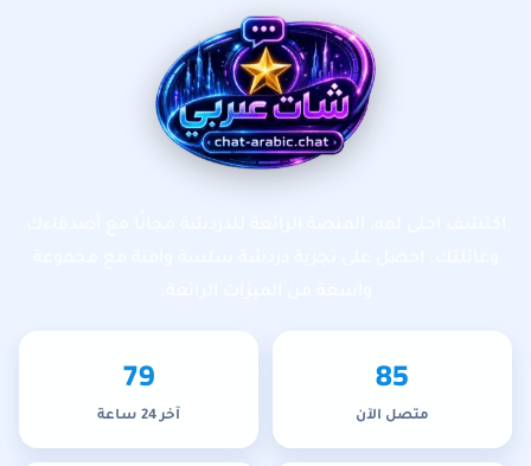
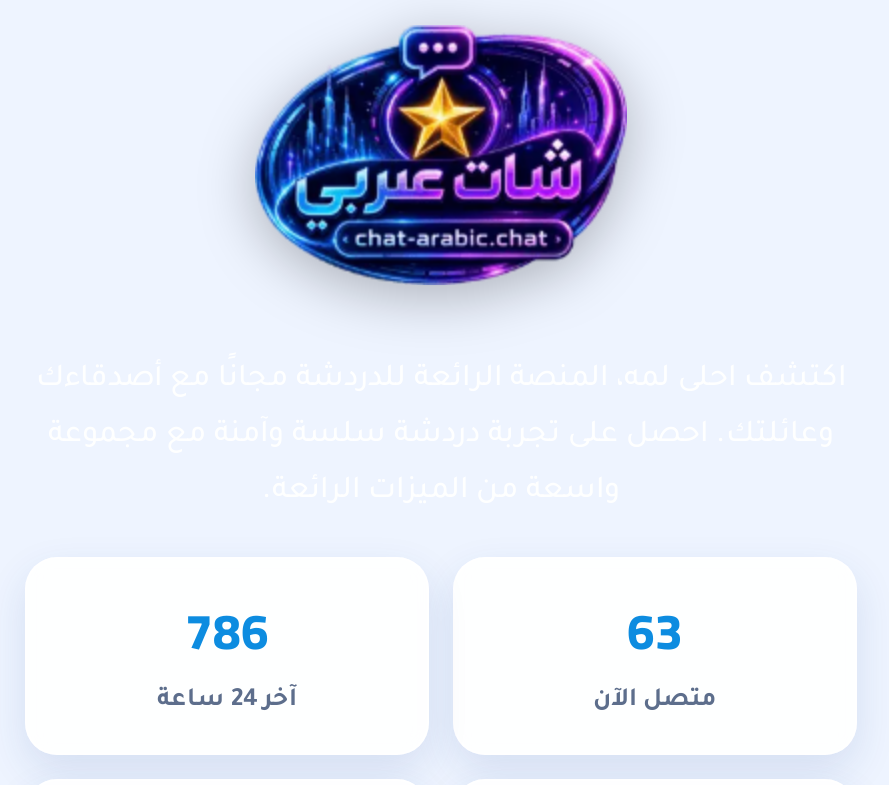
[122,347,155,402] 79 -> [185,585,269,677] 786
[376,347,409,402] 85 -> [627,585,683,677] 63

